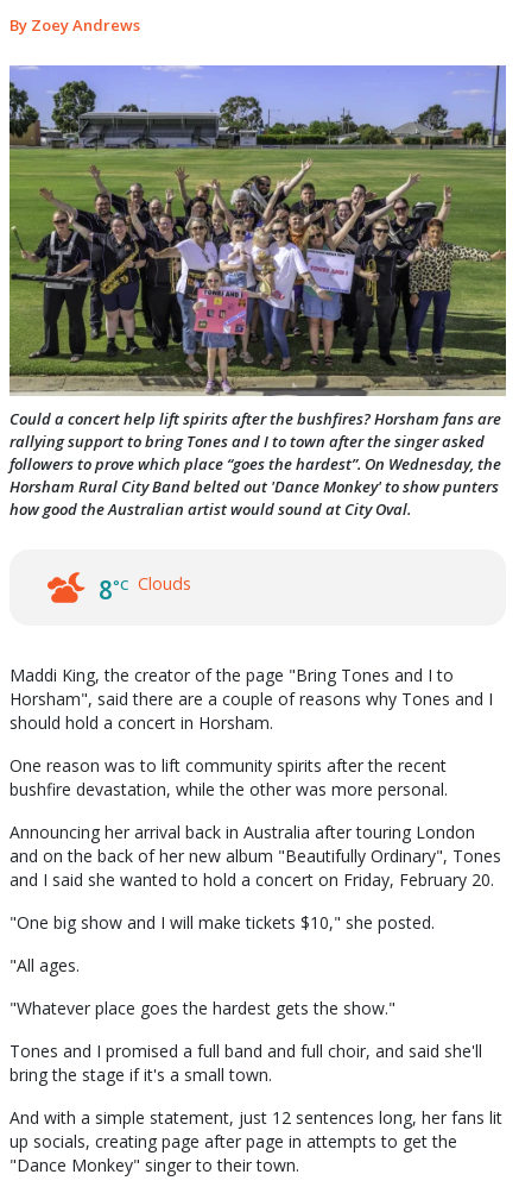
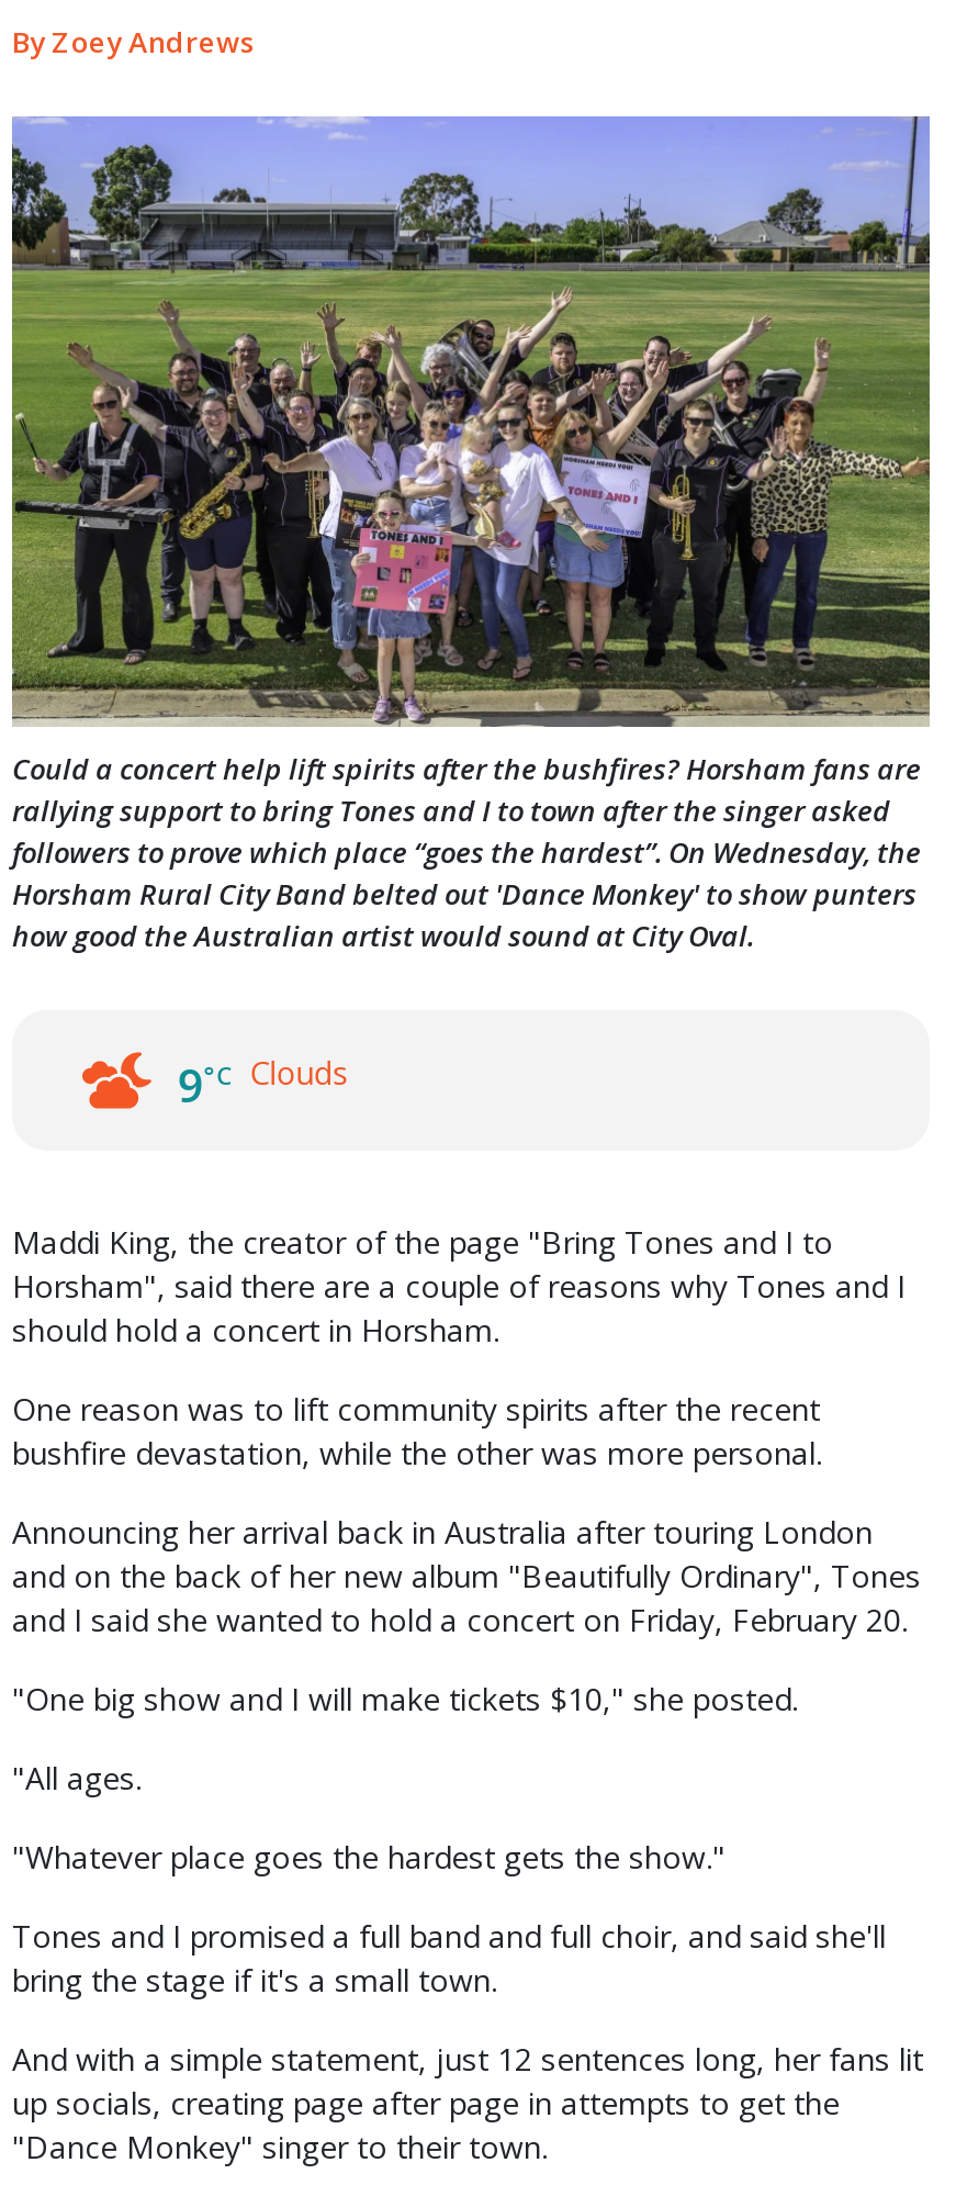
[99,572,191,607] 8°C Clouds -> [177,1052,348,1116] 9°C Clouds

